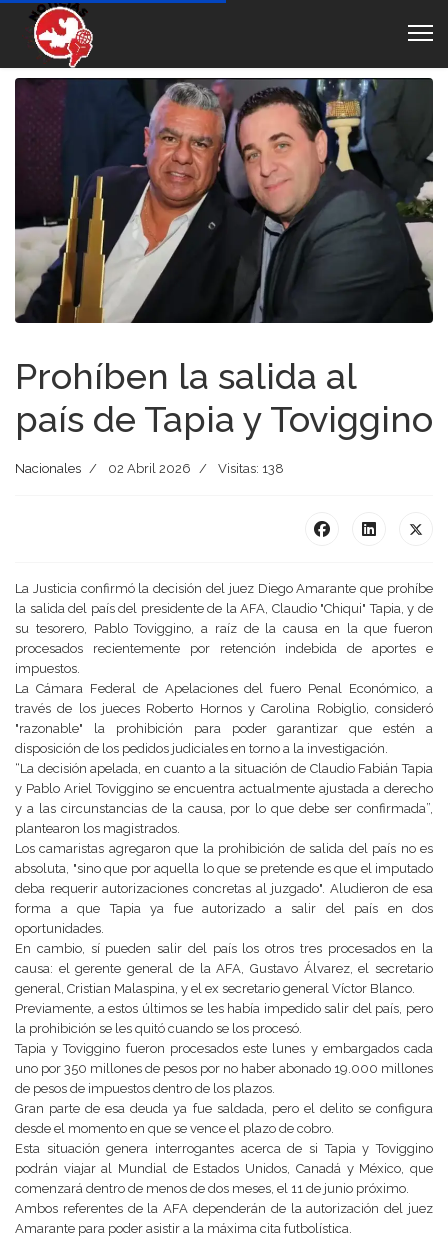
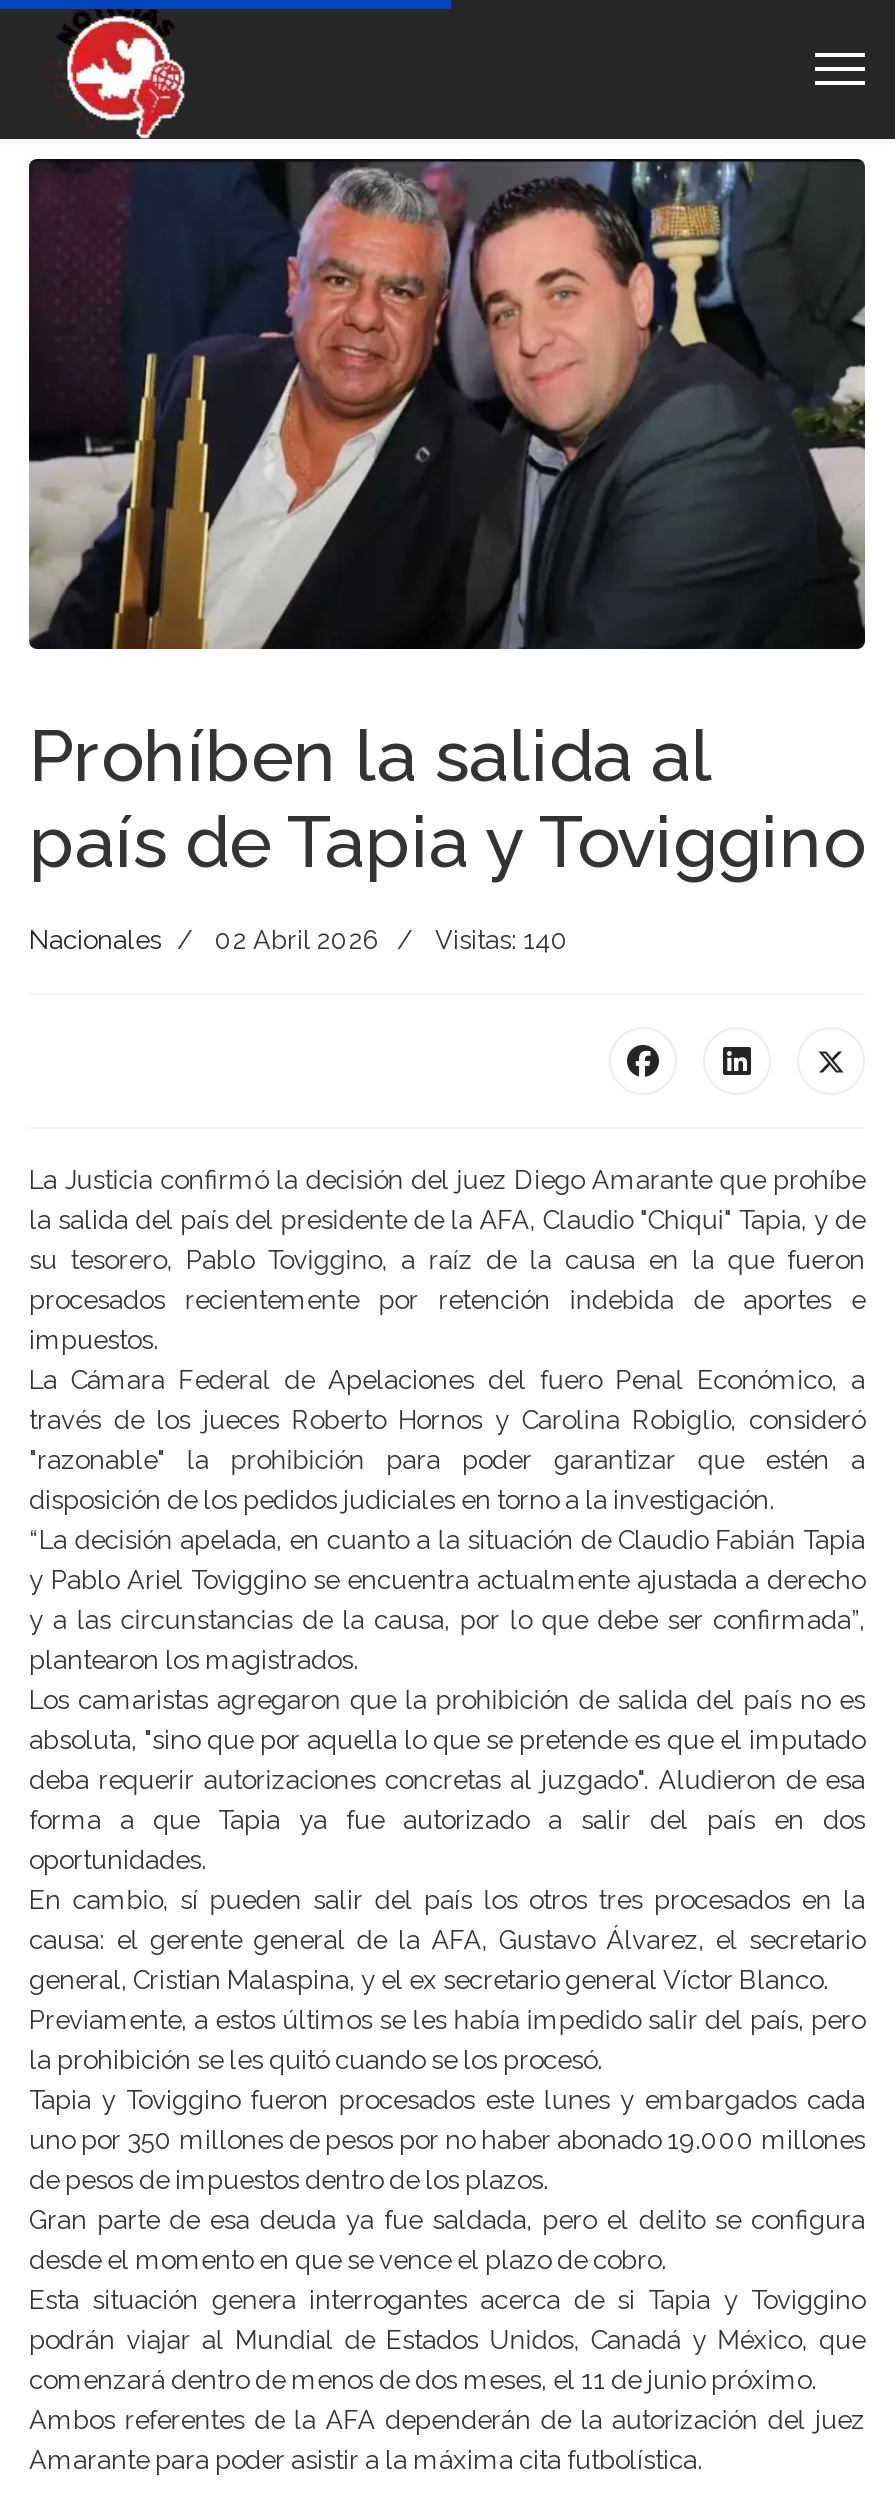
[15,461,284,476] Nacionales 02 Abril 2026 Visitas: 138 -> [29,925,569,955] Nacionales 02 Abril 2026 Visitas: 140

